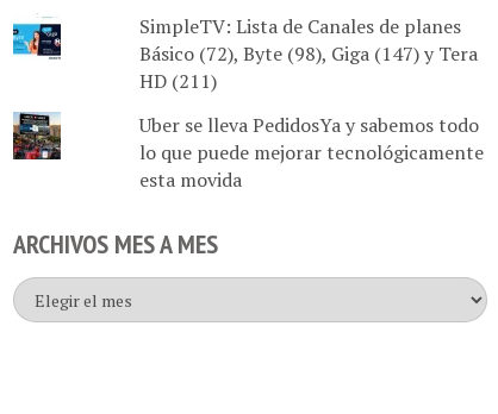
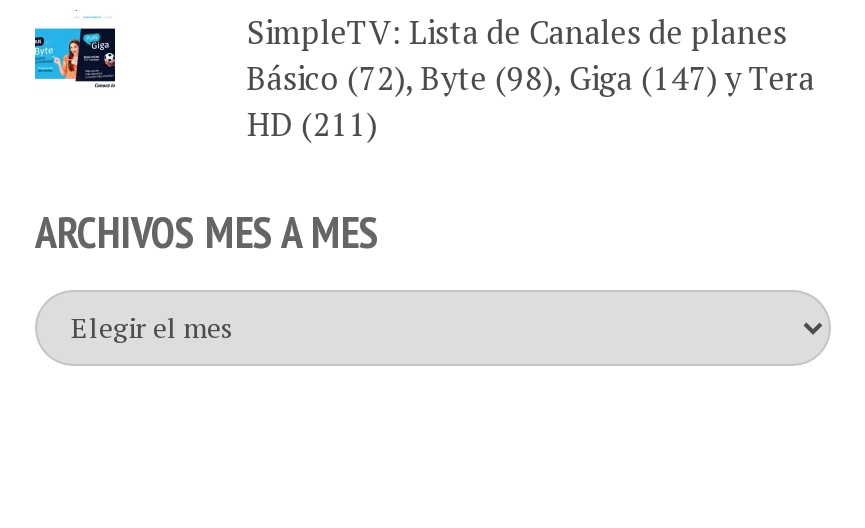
[12,111,62,161] [image] -> none
[139,111,484,192] Uber se lleva PedidosYa y sabemos todo | lo que puede mejorar tecnológicamente | esta movida -> none

